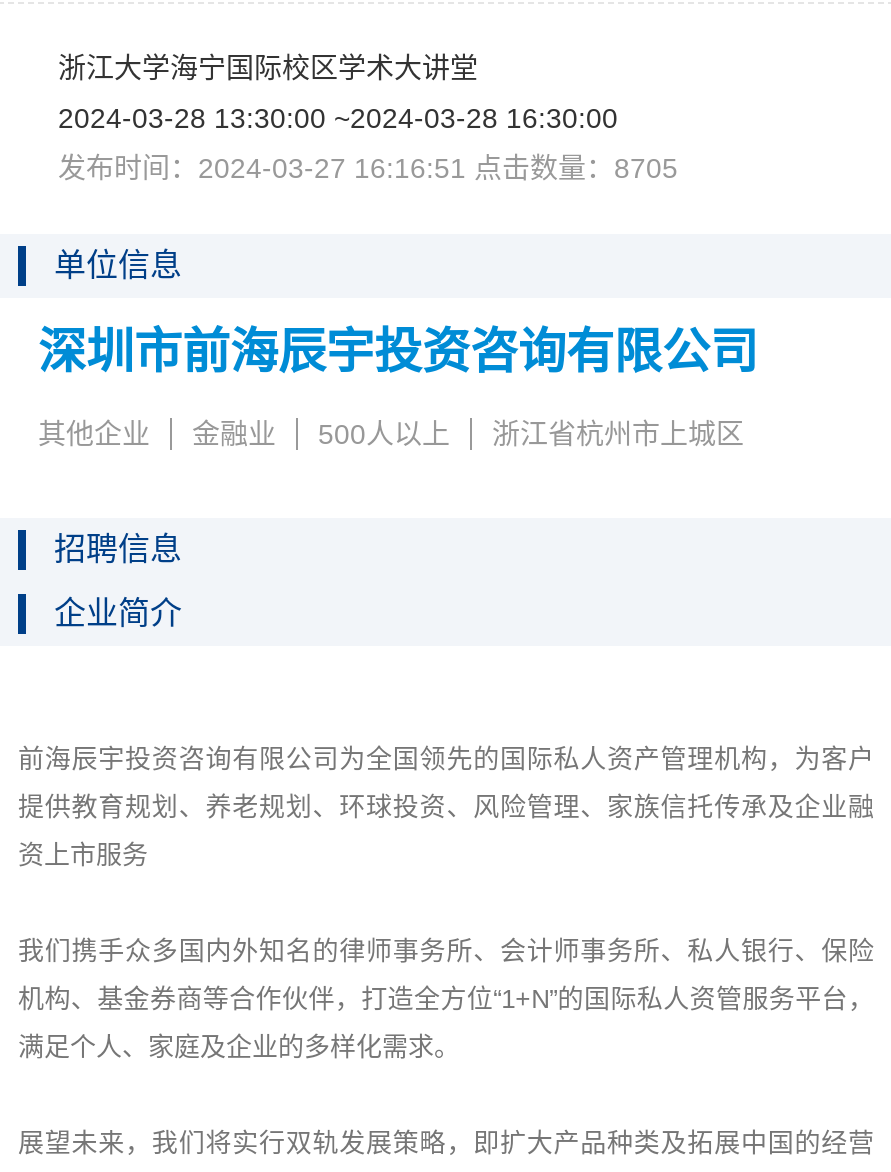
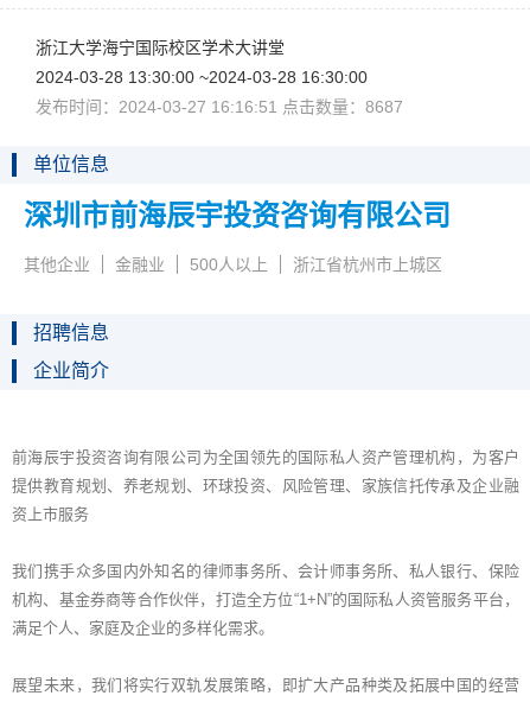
[58,152,678,184] 发布时间：2024-03-2716:16:51点击数量：8705 -> [36,97,403,116] 发布时间：2024-03-2716:16:51点击数量：8687

